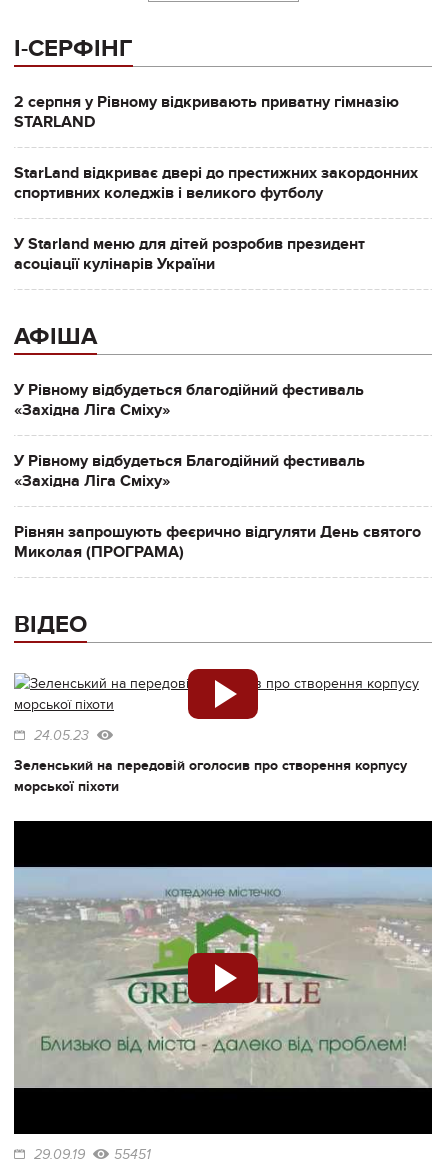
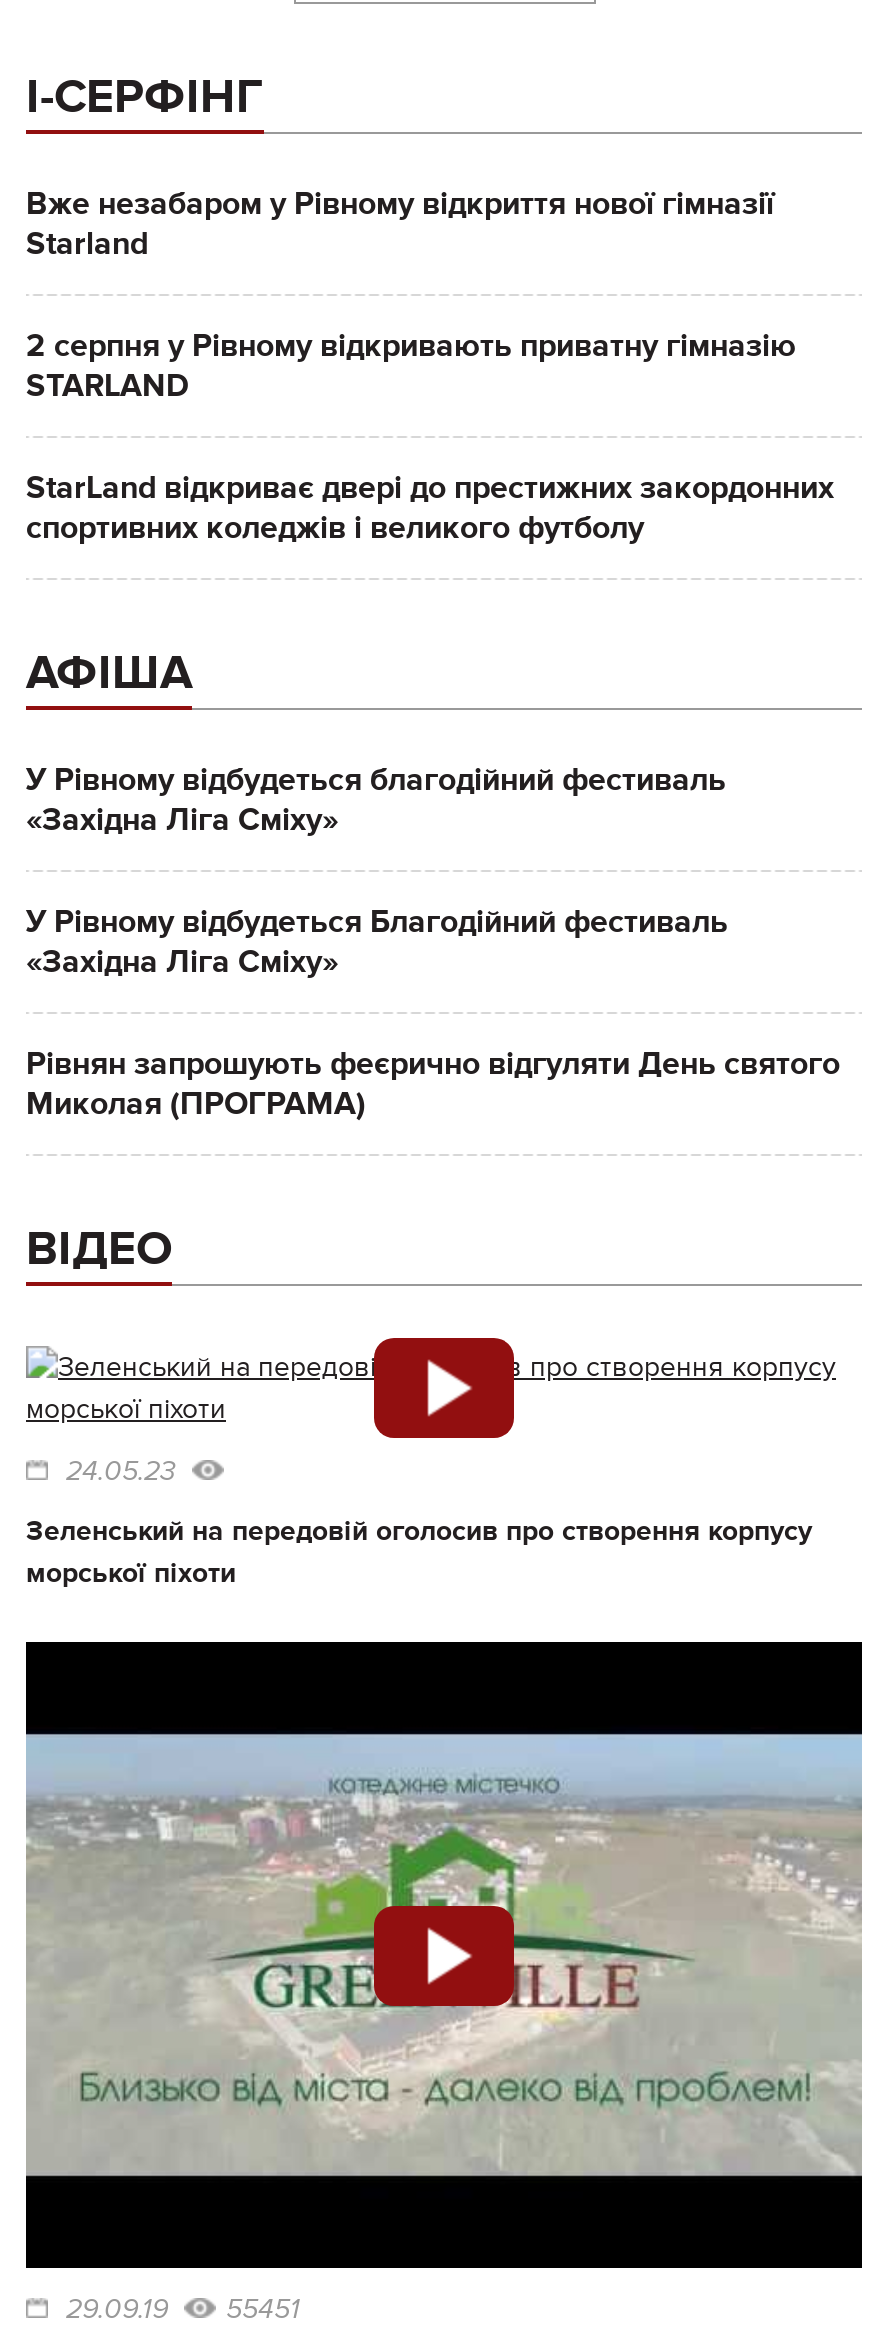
none -> [26,184,774,264] Вже незабаром у Рівному відкриття нової гімназії | Starland
moved [14,92,418,203] -> [26,326,834,548]: 2 серпня у Рівному відкривають приватну гімназію | STARLAND | StarLand відкриває двері до престижних закордонних | спортивних коледжів і великого футболу
[14,234,365,274] У Starland меню для дітей розробив президент | асоціації кулінарів України -> none

